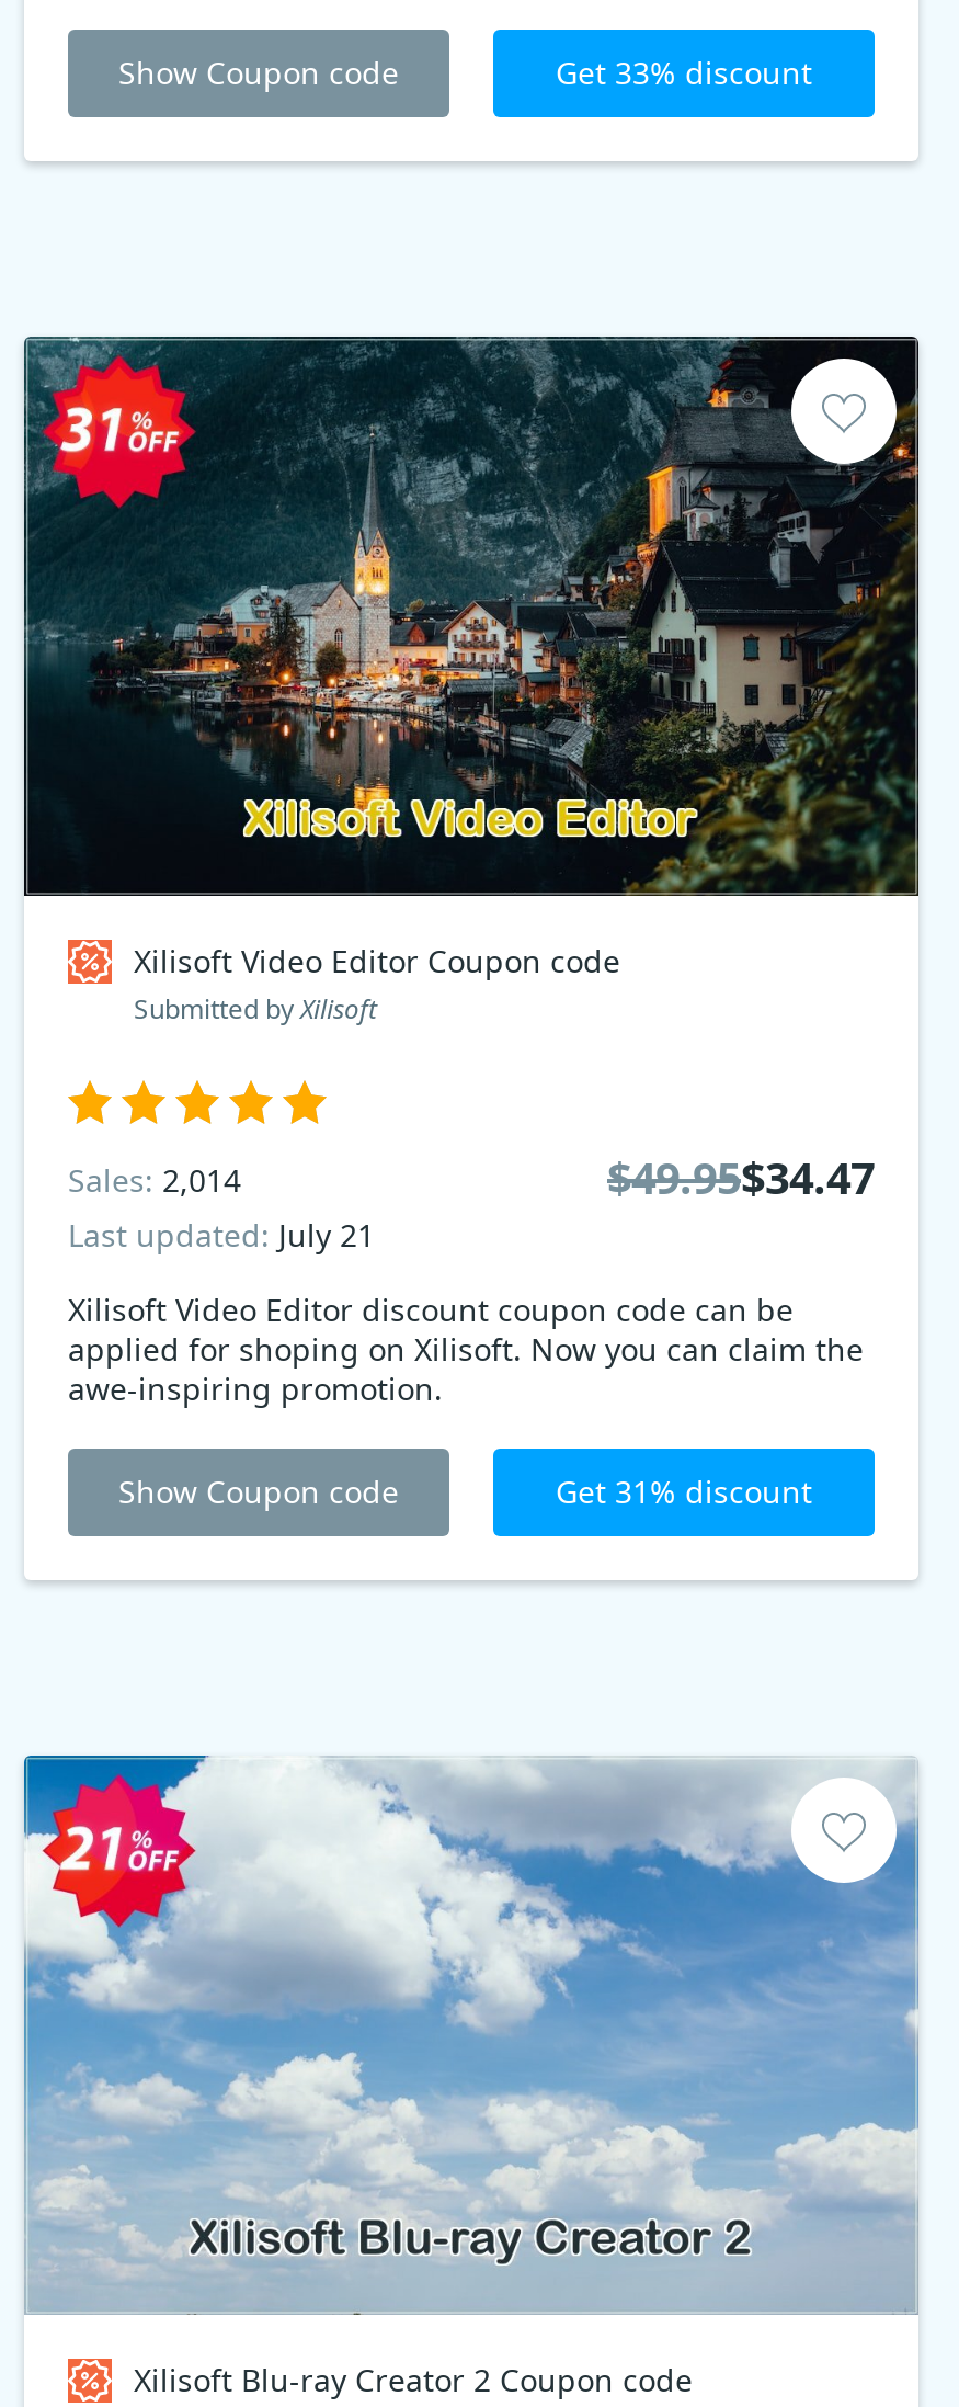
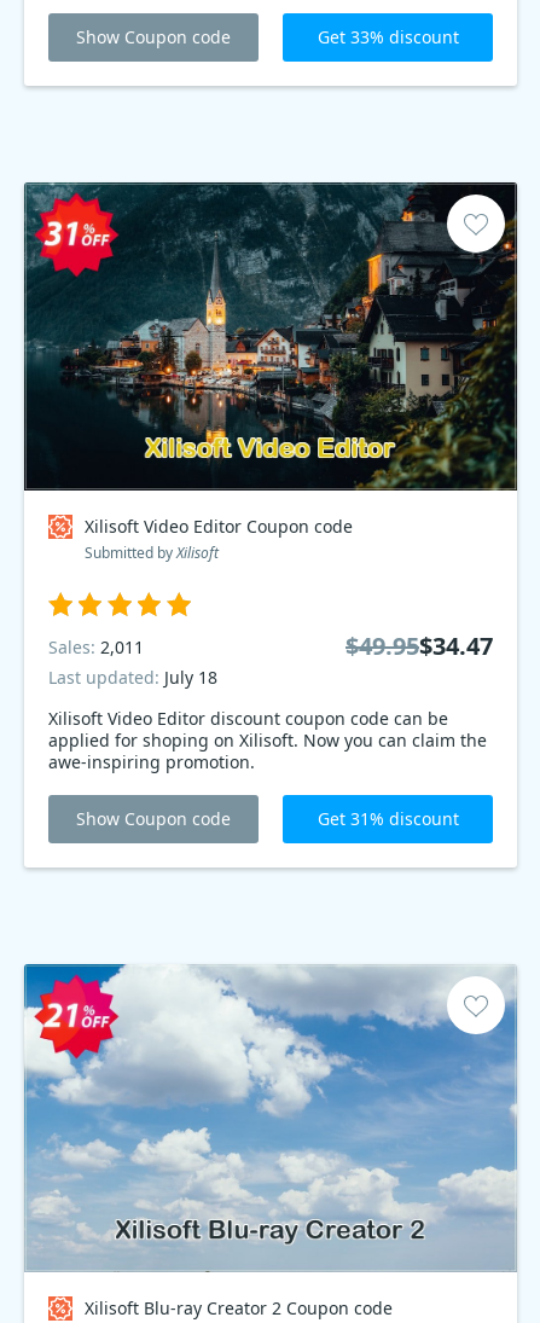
[68,1158,241,1200] Sales: 2,014 -> [48,635,144,658] Sales: 2,011
[68,1214,375,1256] Last updated: July 21 -> [48,666,217,689] Last updated: July 18

